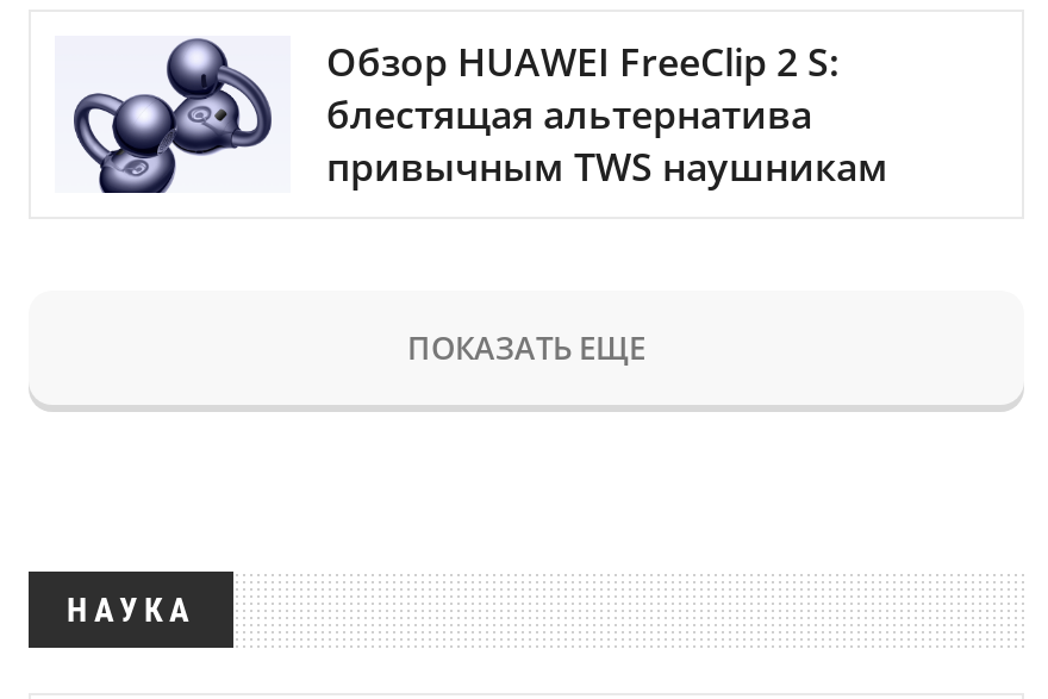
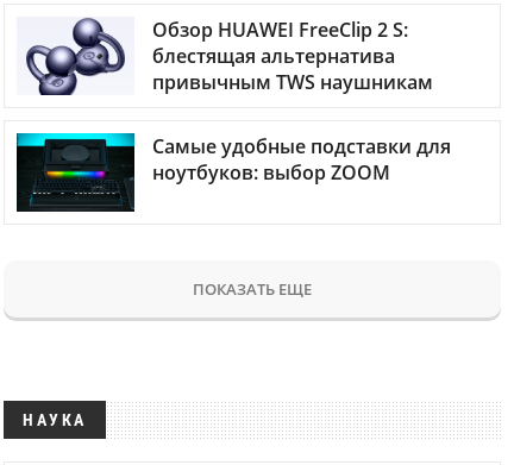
none -> [15,132,451,213] [image] | Самые удобные подставки для | ноутбуков: выбор ZOOM

